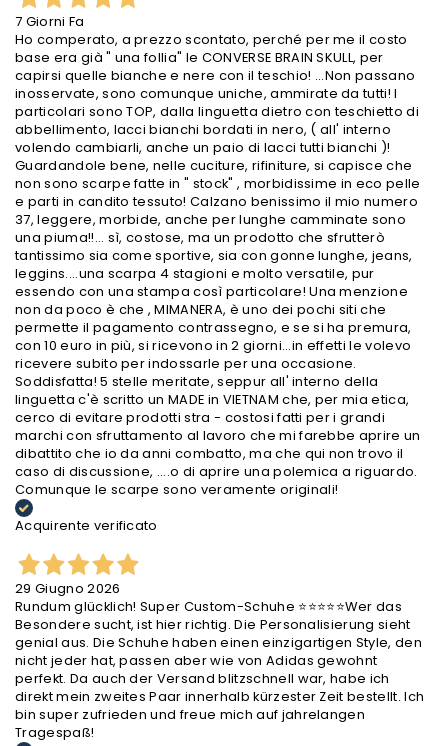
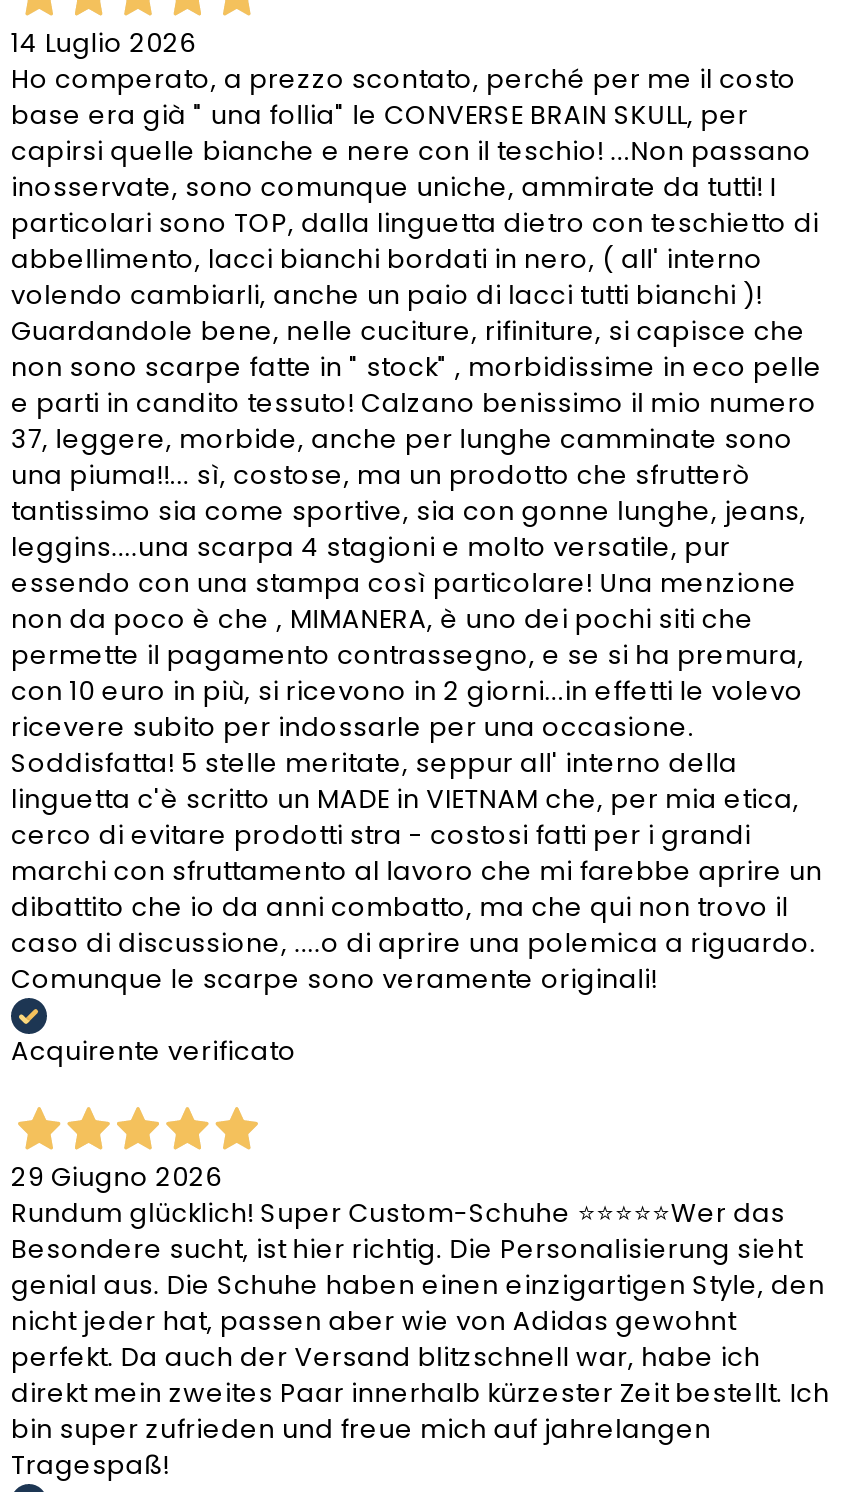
[15,12,84,31] 7 Giorni Fa -> [11,24,196,62] 14 Luglio 2026

